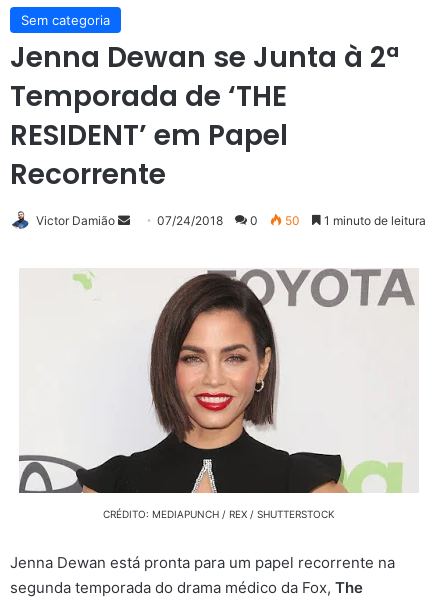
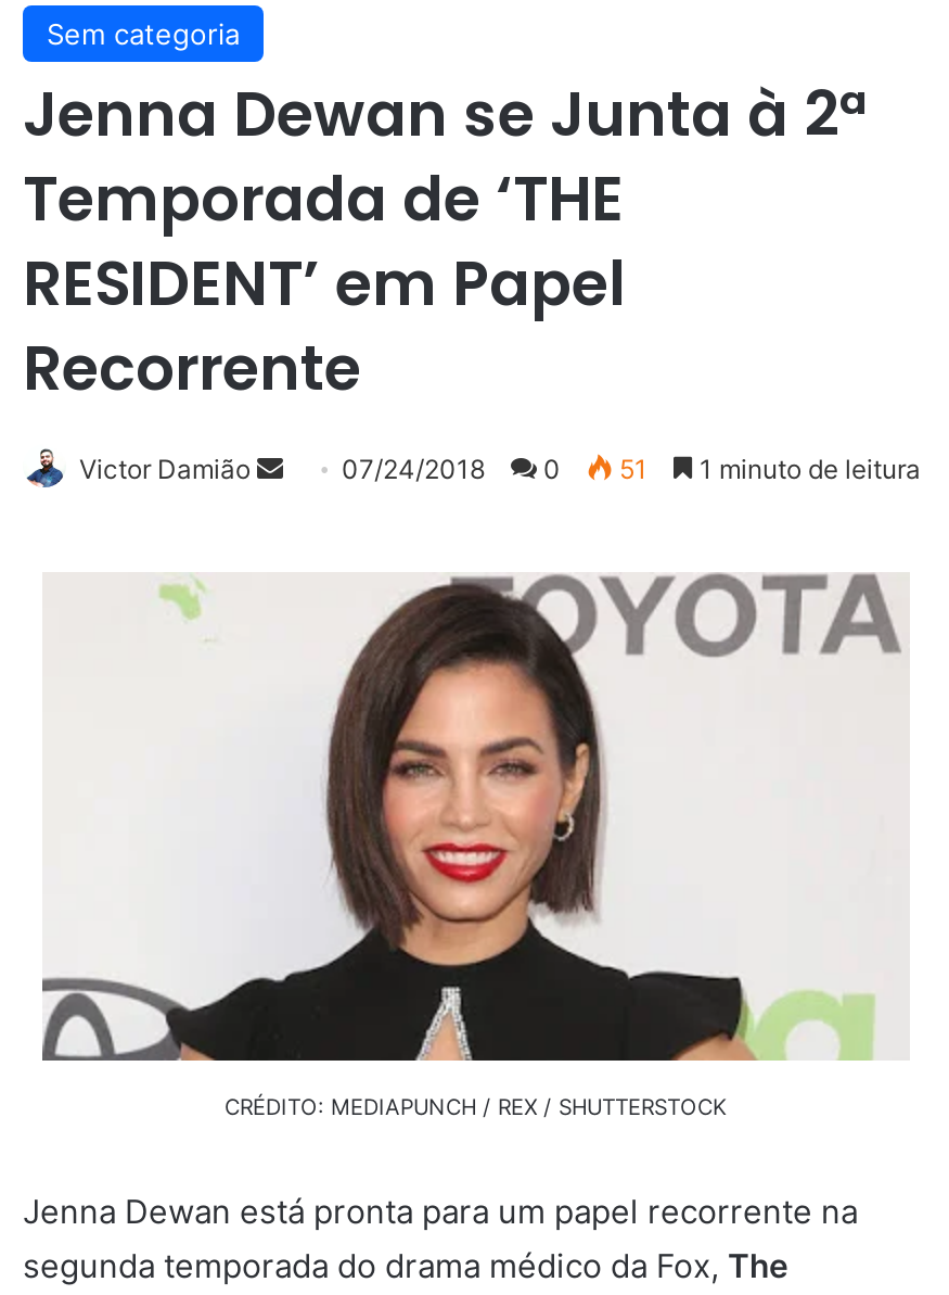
[282,213,300,228] 50 -> [613,453,647,485] 51

